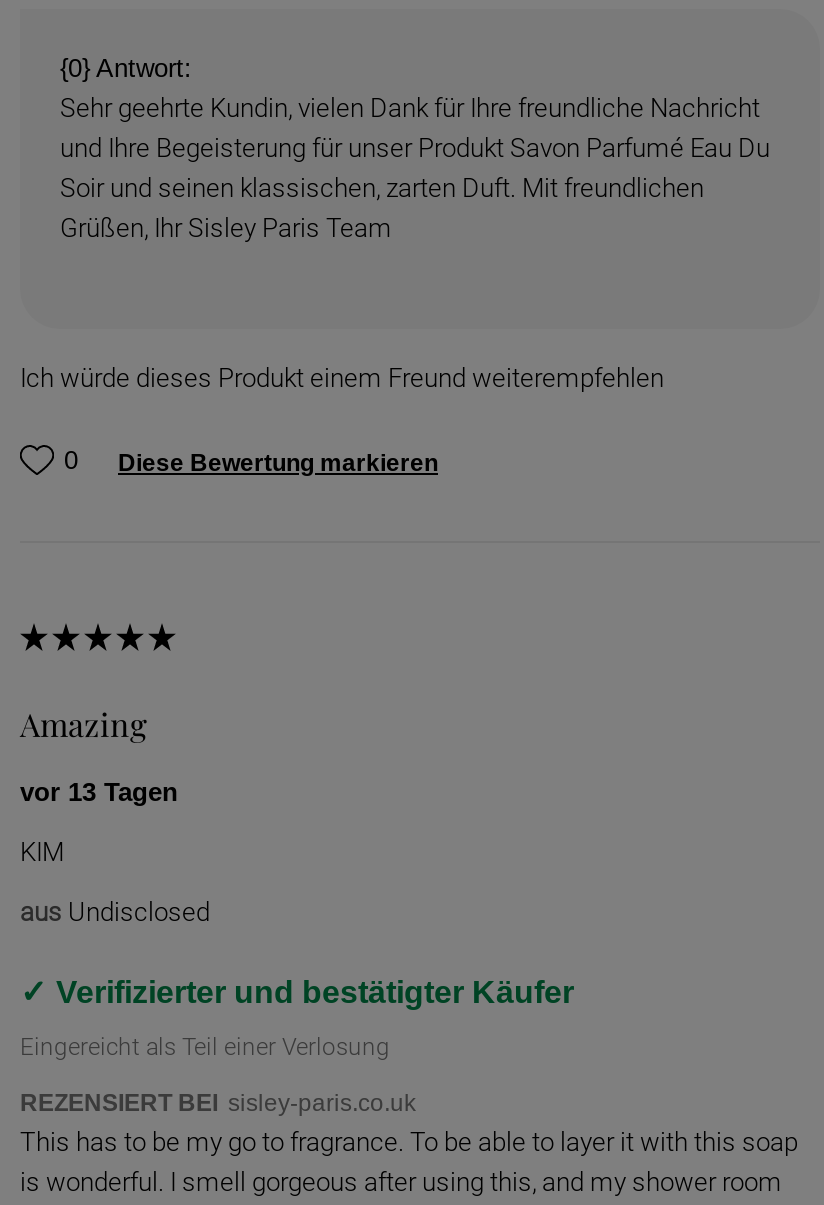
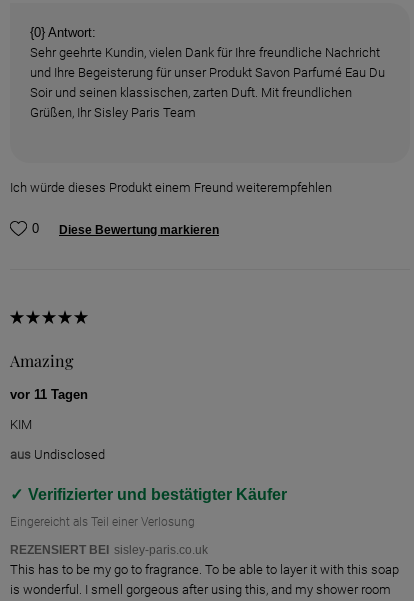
[20,777,178,807] vor 13 Tagen -> [10,387,88,402] vor 11 Tagen

